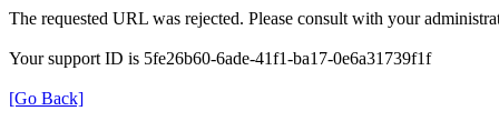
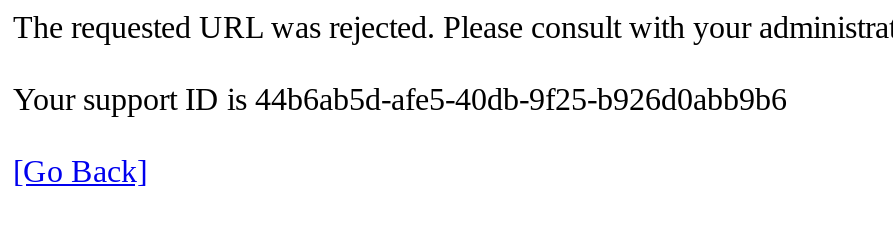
[9,49,431,68] Your support ID is 5fe26b60-6ade-41f1-ba17-0e6a31739f1f -> [13,82,787,116] Your support ID is 44b6ab5d-afe5-40db-9f25-b926d0abb9b6

